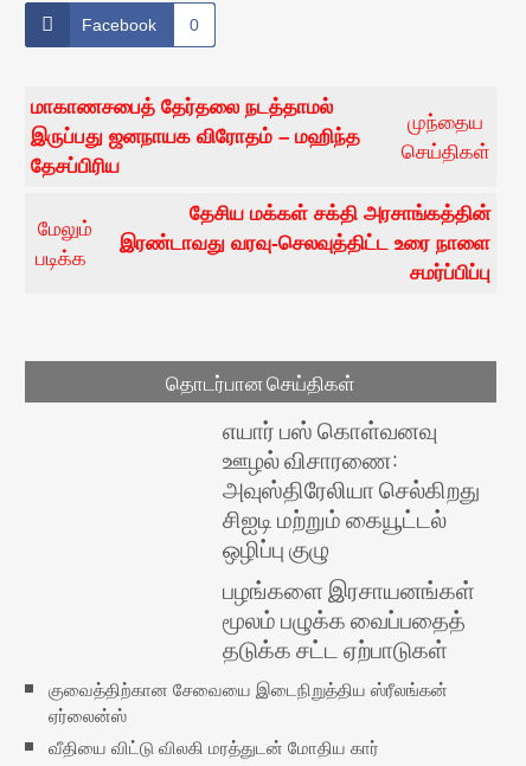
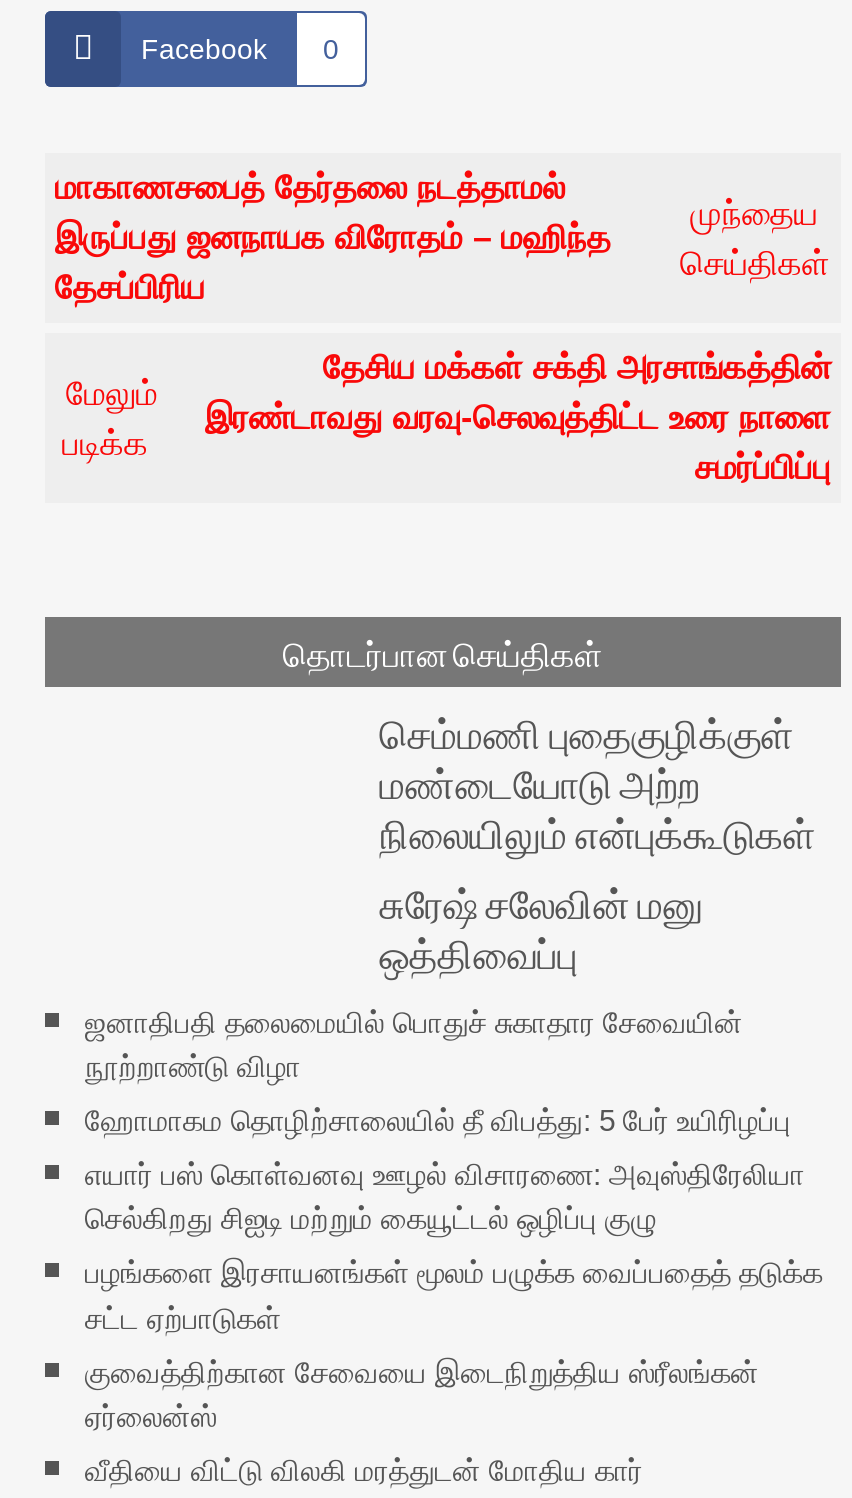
[223,411,480,665] எயார் பஸ் கொள்வனவு | ஊழல் விசாரணை: | அவுஸ்திரேலியா செல்கிறது | சிஐடி மற்றும் கையூட்டல் | ஒழிப்பு குழு | பழங்களை இரசாயனங்கள் | மூலம் பழுக்க வைப்பதைத் | தடுக்க சட்ட ஏற்பாடுகள் -> [85,701,823,1334] செம்மணி புதைகுழிக்குள் | மண்டையோடு அற்ற | நிலையிலும் என்புக்கூடுகள் | சுரேஷ் சலேவின் மனு | ஒத்திவைப்பு | ஜனாதிபதி தலைமையில் பொதுச் சுகாதார சேவையின் | நூற்றாண்டு விழா | ஹோமாகம தொழிற்சாலையில் தீ விபத்து: 5 பேர் உயிரிழப்பு | எயார் பஸ் கொள்வனவு ஊழல் விசாரணை: அவுஸ்திரேலியா | செல்கிறது சிஐடி மற்றும் கையூட்டல் ஒழிப்பு குழு | பழங்களை இரசாயனங்கள் மூலம் பழுக்க வைப்பதைத் தடுக்க | சட்ட ஏற்பாடுகள்

